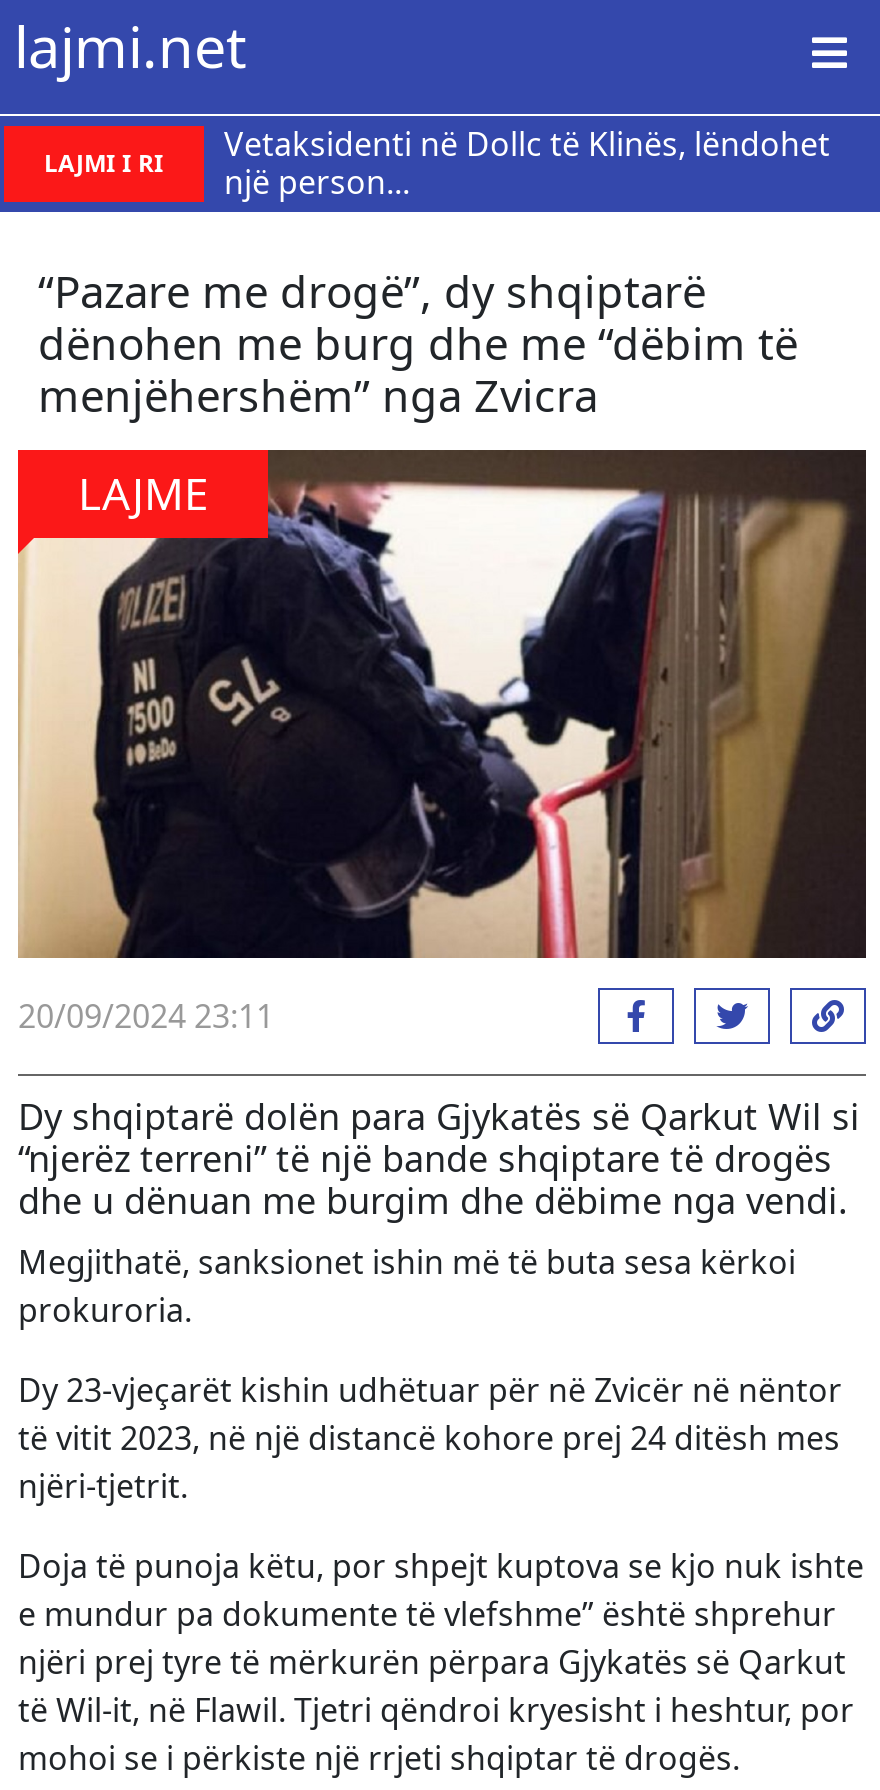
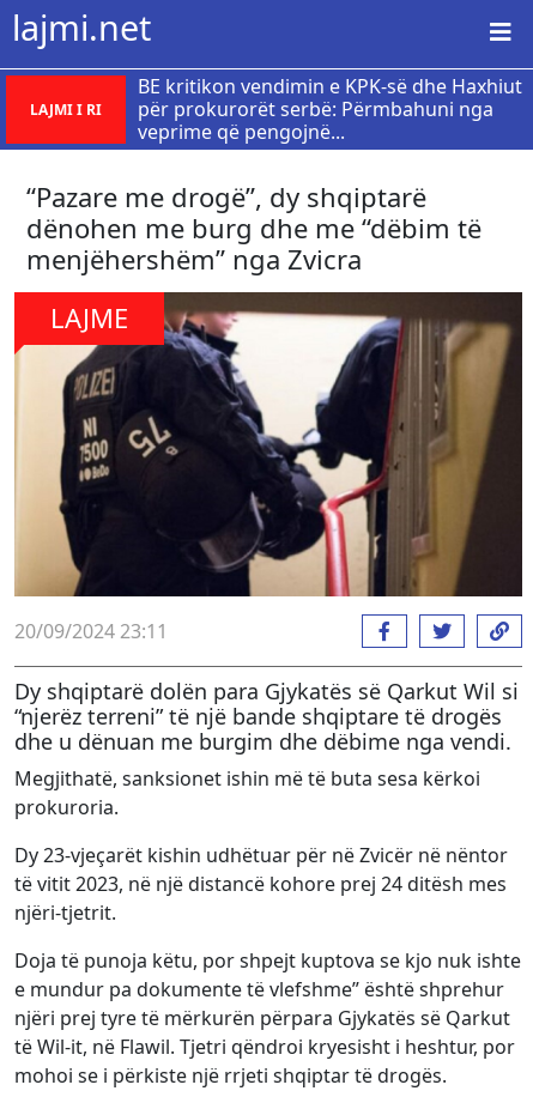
[224,122,830,204] Vetaksidenti në Dollc të Klinës, lëndohet | një person... -> [138,73,522,145] BE kritikon vendimin e KPK-së dhe Haxhiut | për prokurorët serbë: Përmbahuni nga | veprime që pengojnë...

